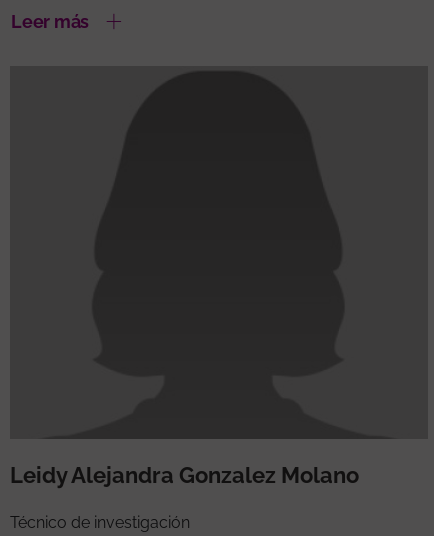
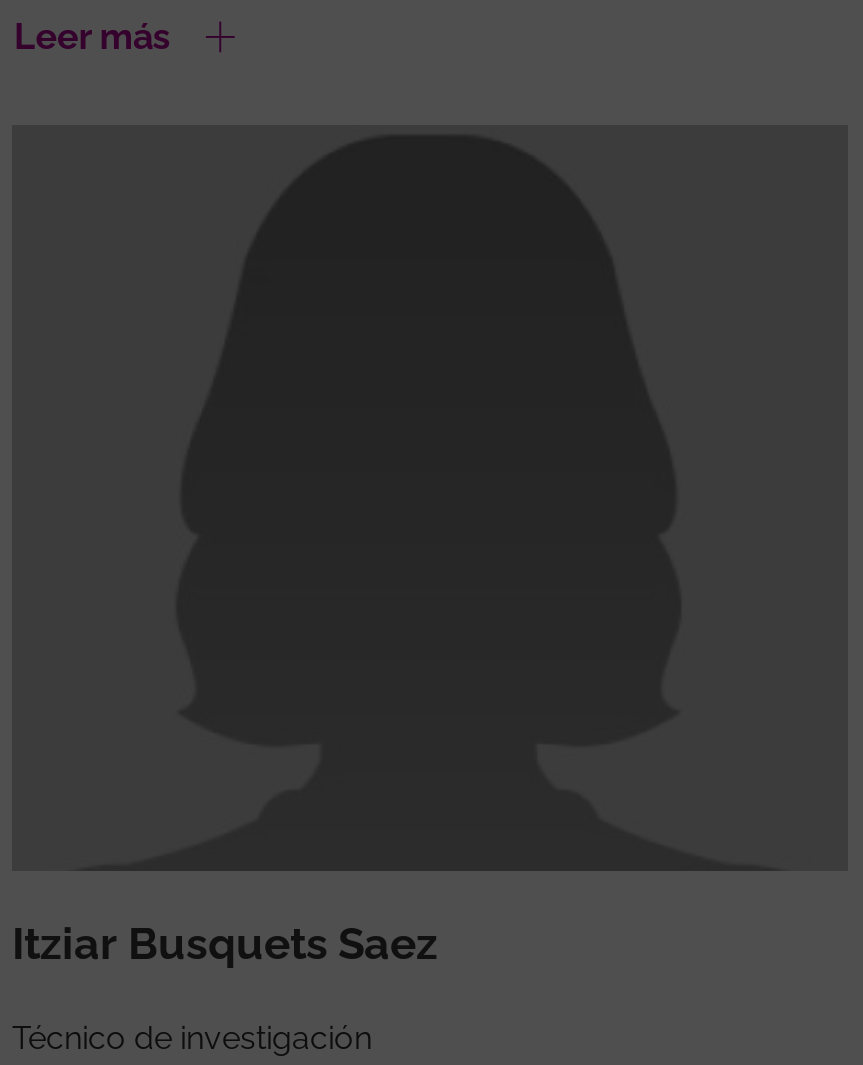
[10,462,359,488] Leidy Alejandra Gonzalez Molano -> [12,917,438,969] Itziar Busquets Saez

